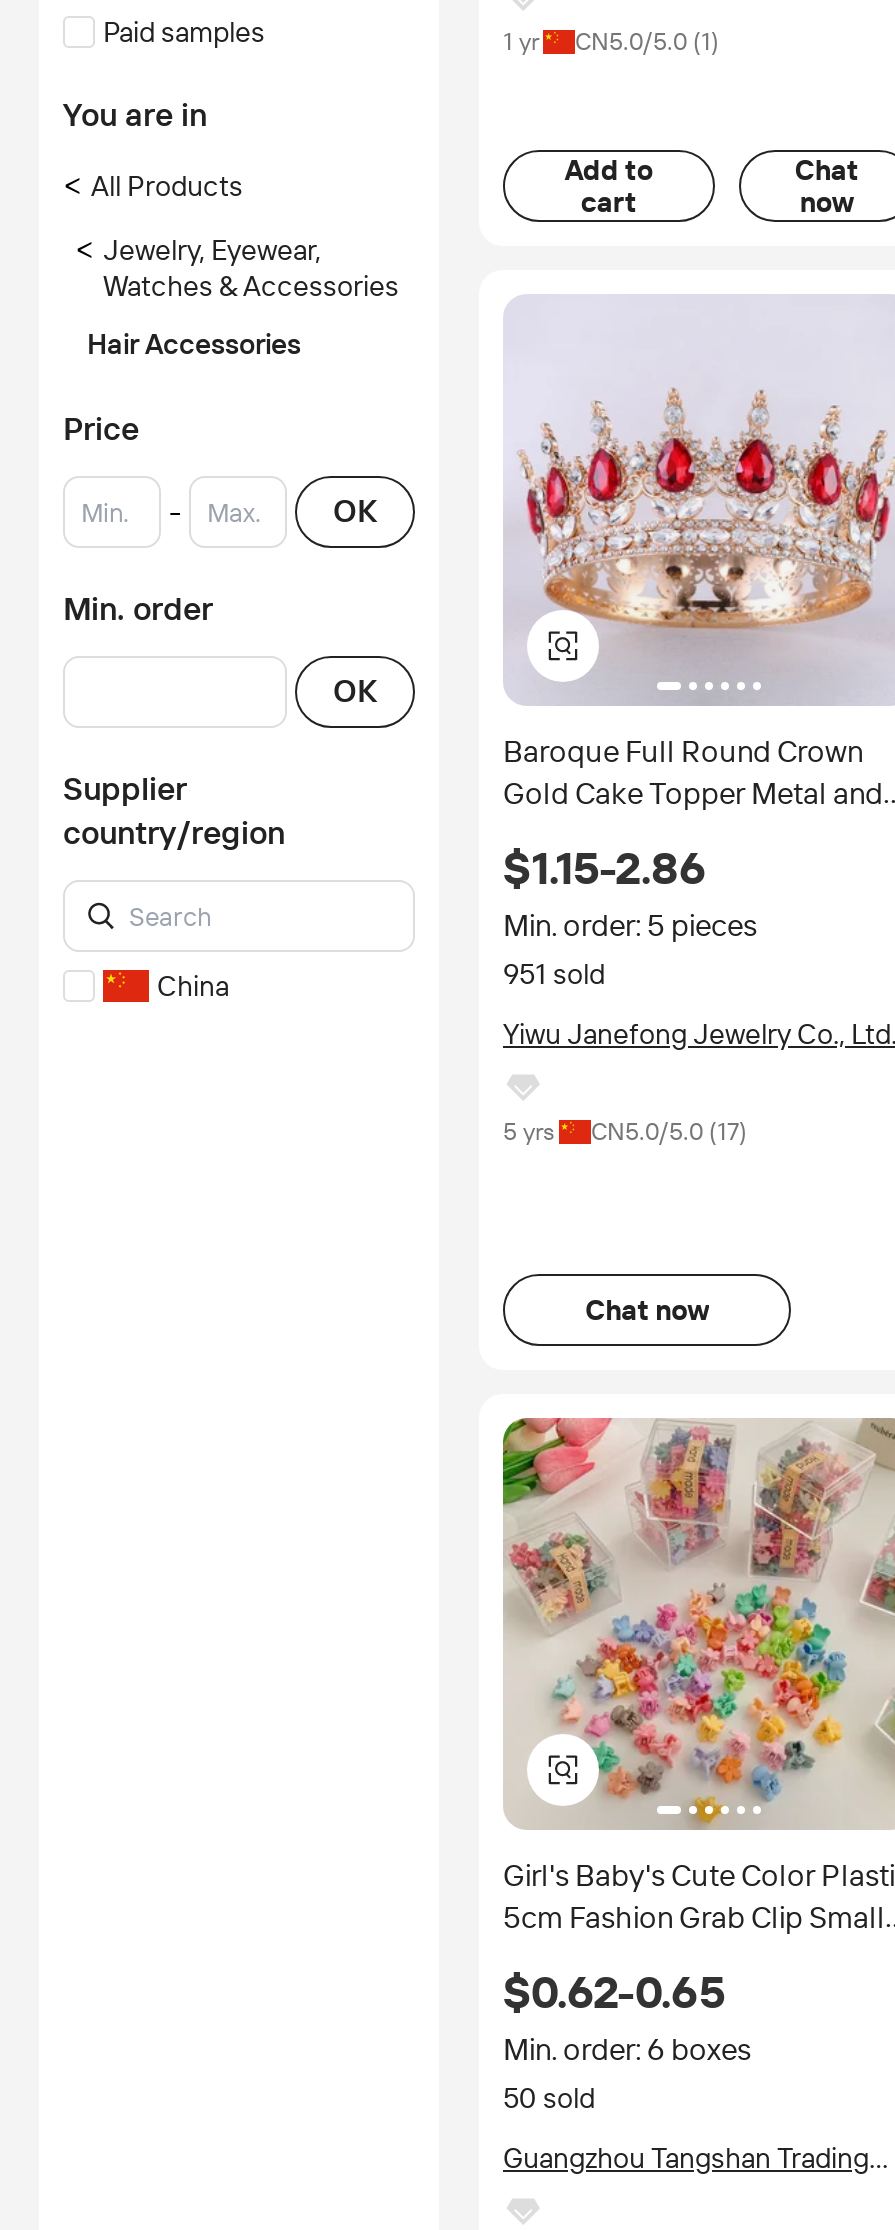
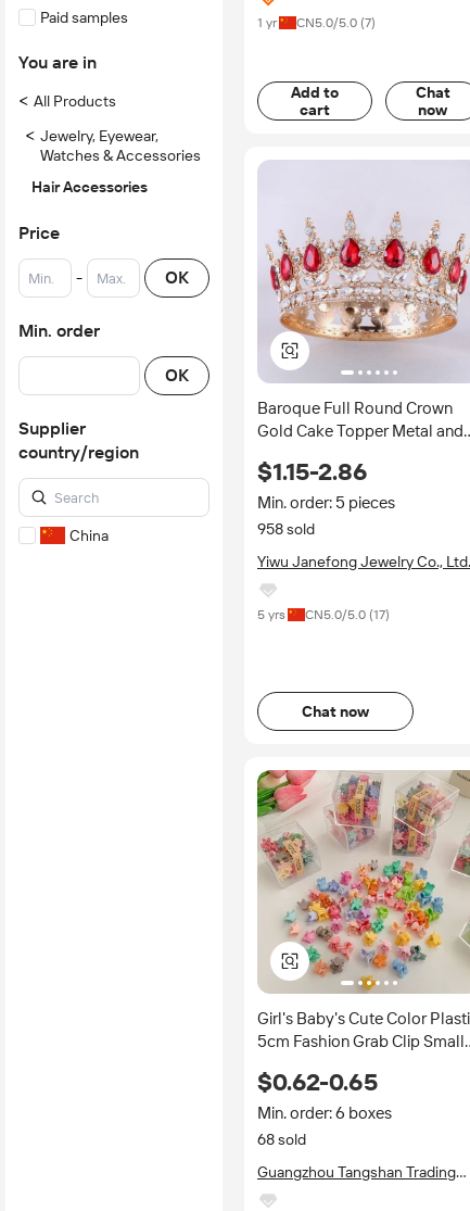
[503,28,719,56] 1 yr CN5.0/5.0 (1) -> [257,15,376,30] 1 yr CN5.0/5.0 (7)
[503,958,605,990] 951 sold -> [257,520,315,538] 958 sold
[503,2082,595,2114] 50 sold -> [257,1131,306,1148] 68 sold

